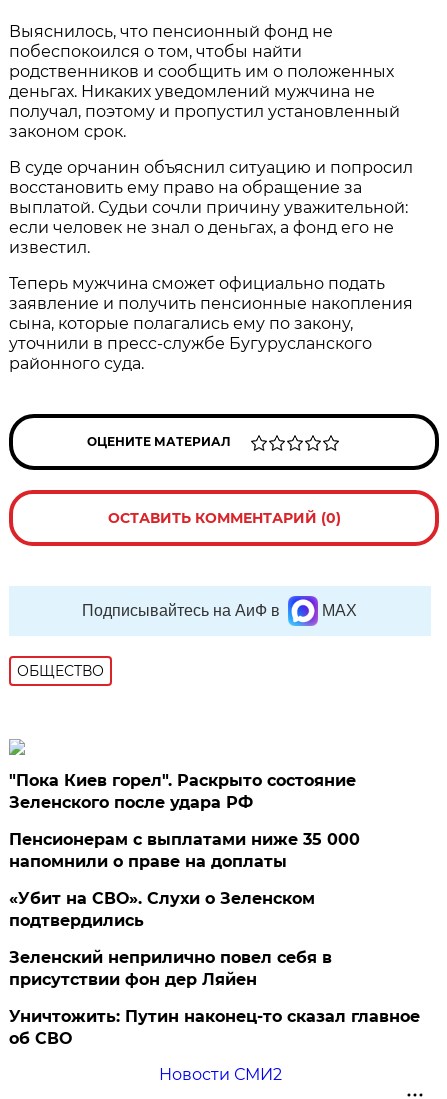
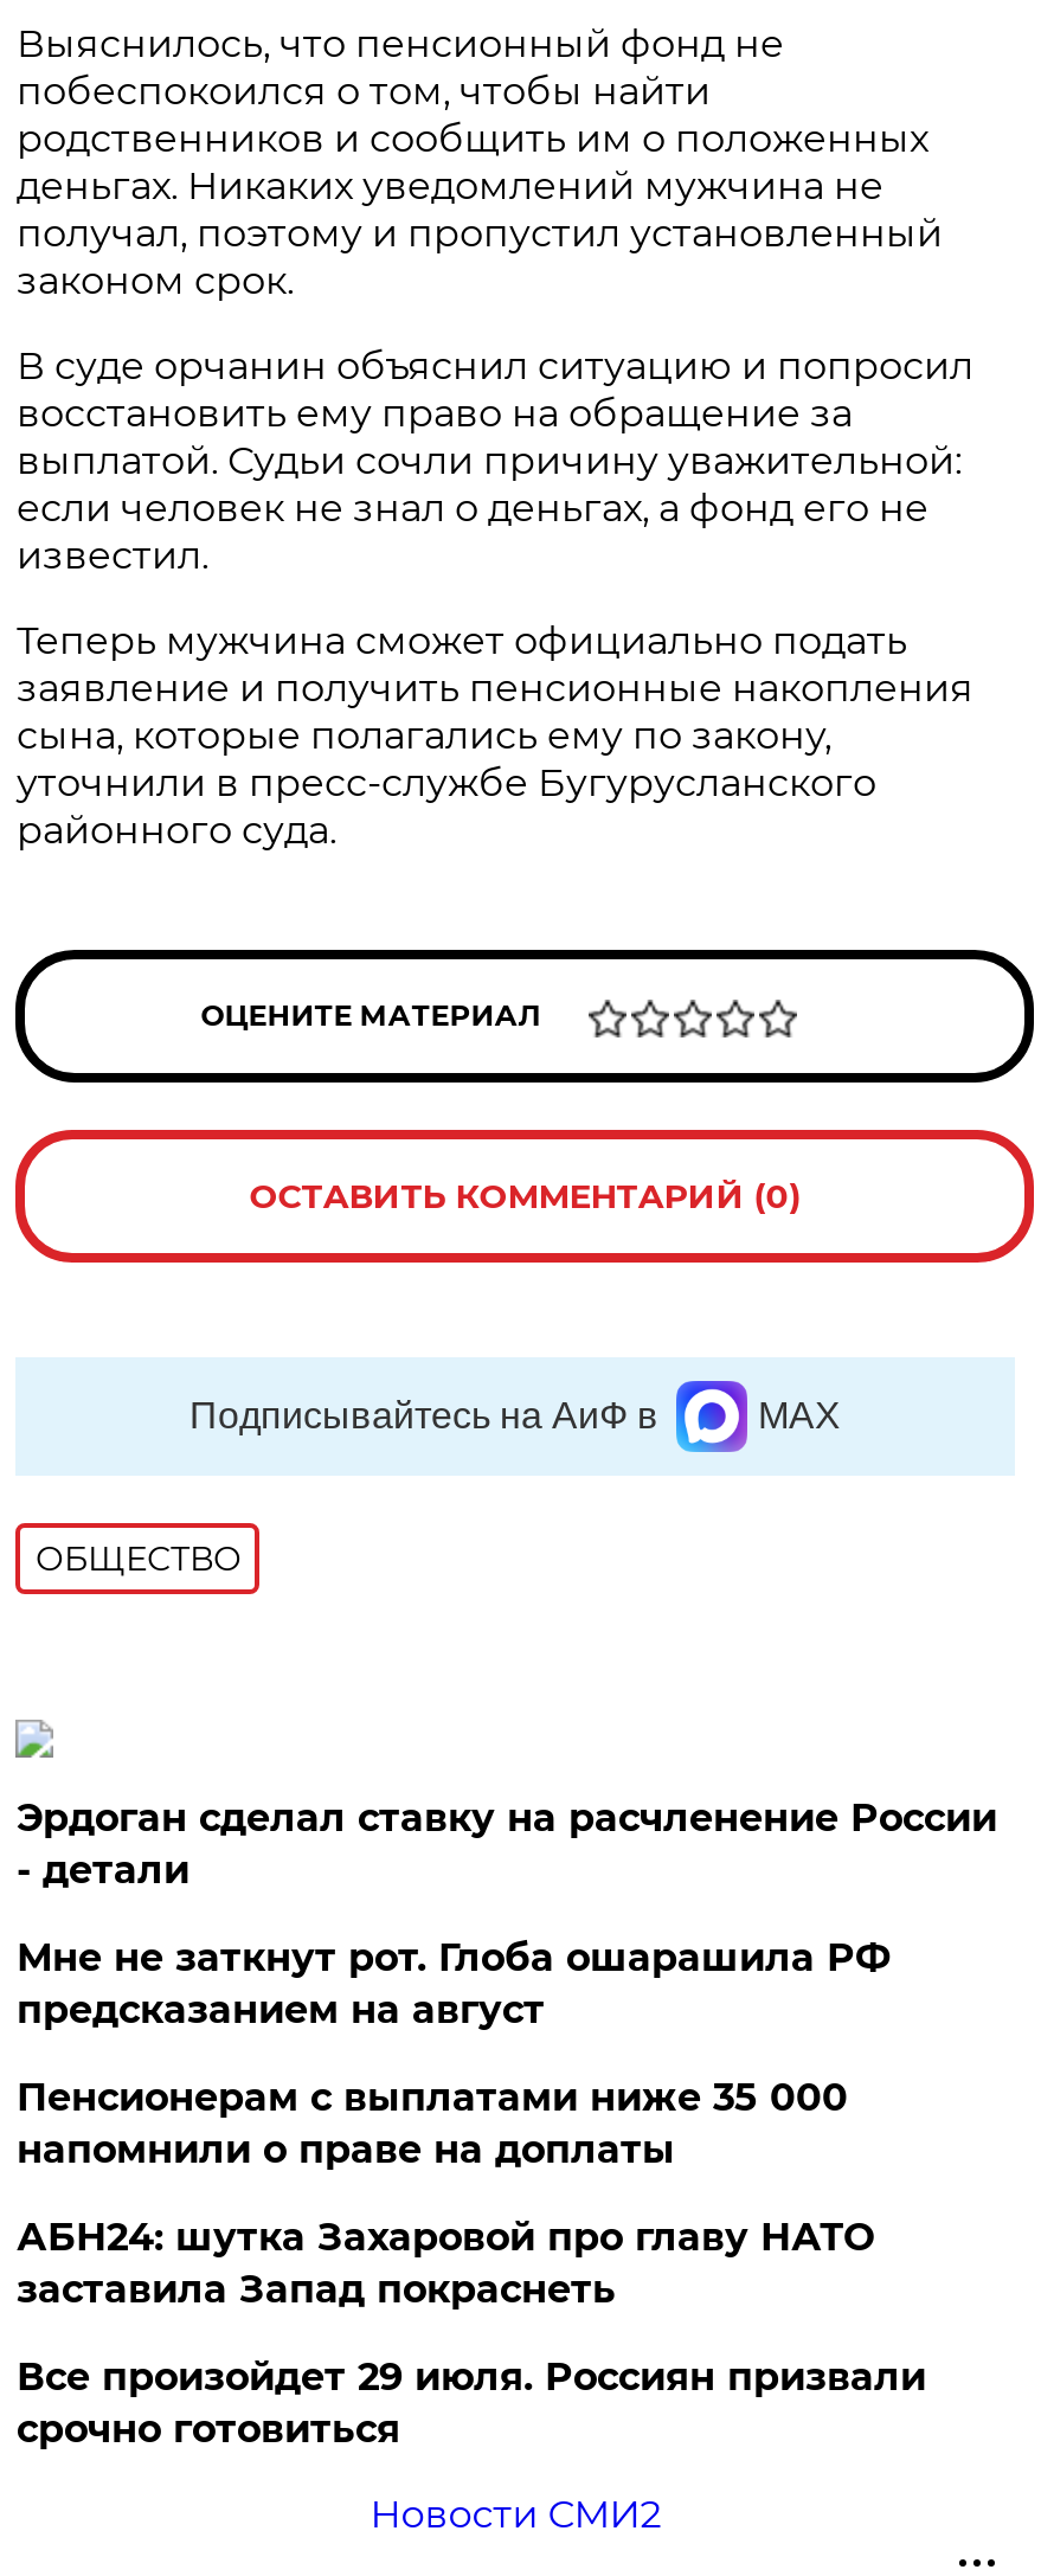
[9,771,356,812] "Пока Киев горел". Раскрыто состояние | Зеленского после удара РФ -> [16,1796,997,2032] Эрдоган сделал ставку на расчленение России | - детали | Мне не заткнут рот. Глоба ошарашила РФ | предсказанием на август
moved [9,830,360,871] -> [16,2075,848,2172]: Пенсионерам с выплатами ниже 35 000 | напомнили о праве на доплаты
[9,889,420,1048] «Убит на СВО». Слухи о Зеленском | подтвердились | Зеленский неприлично повел cебя в | присутствии фон дер Ляйен | Уничтожить: Путин наконец-то сказал главное | об СВО -> [16,2215,926,2452] АБН24: шутка Захаровой про главу НАТО | заставила Запад покраснеть | Все произойдет 29 июля. Россиян призвали | срочно готовиться

